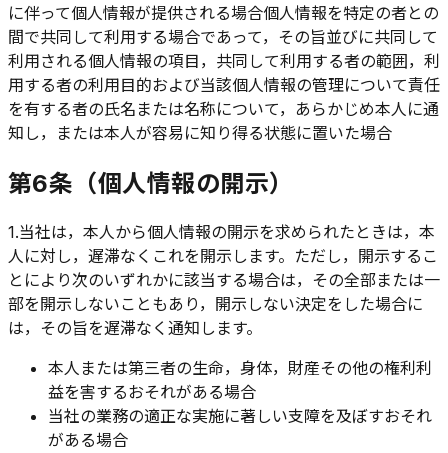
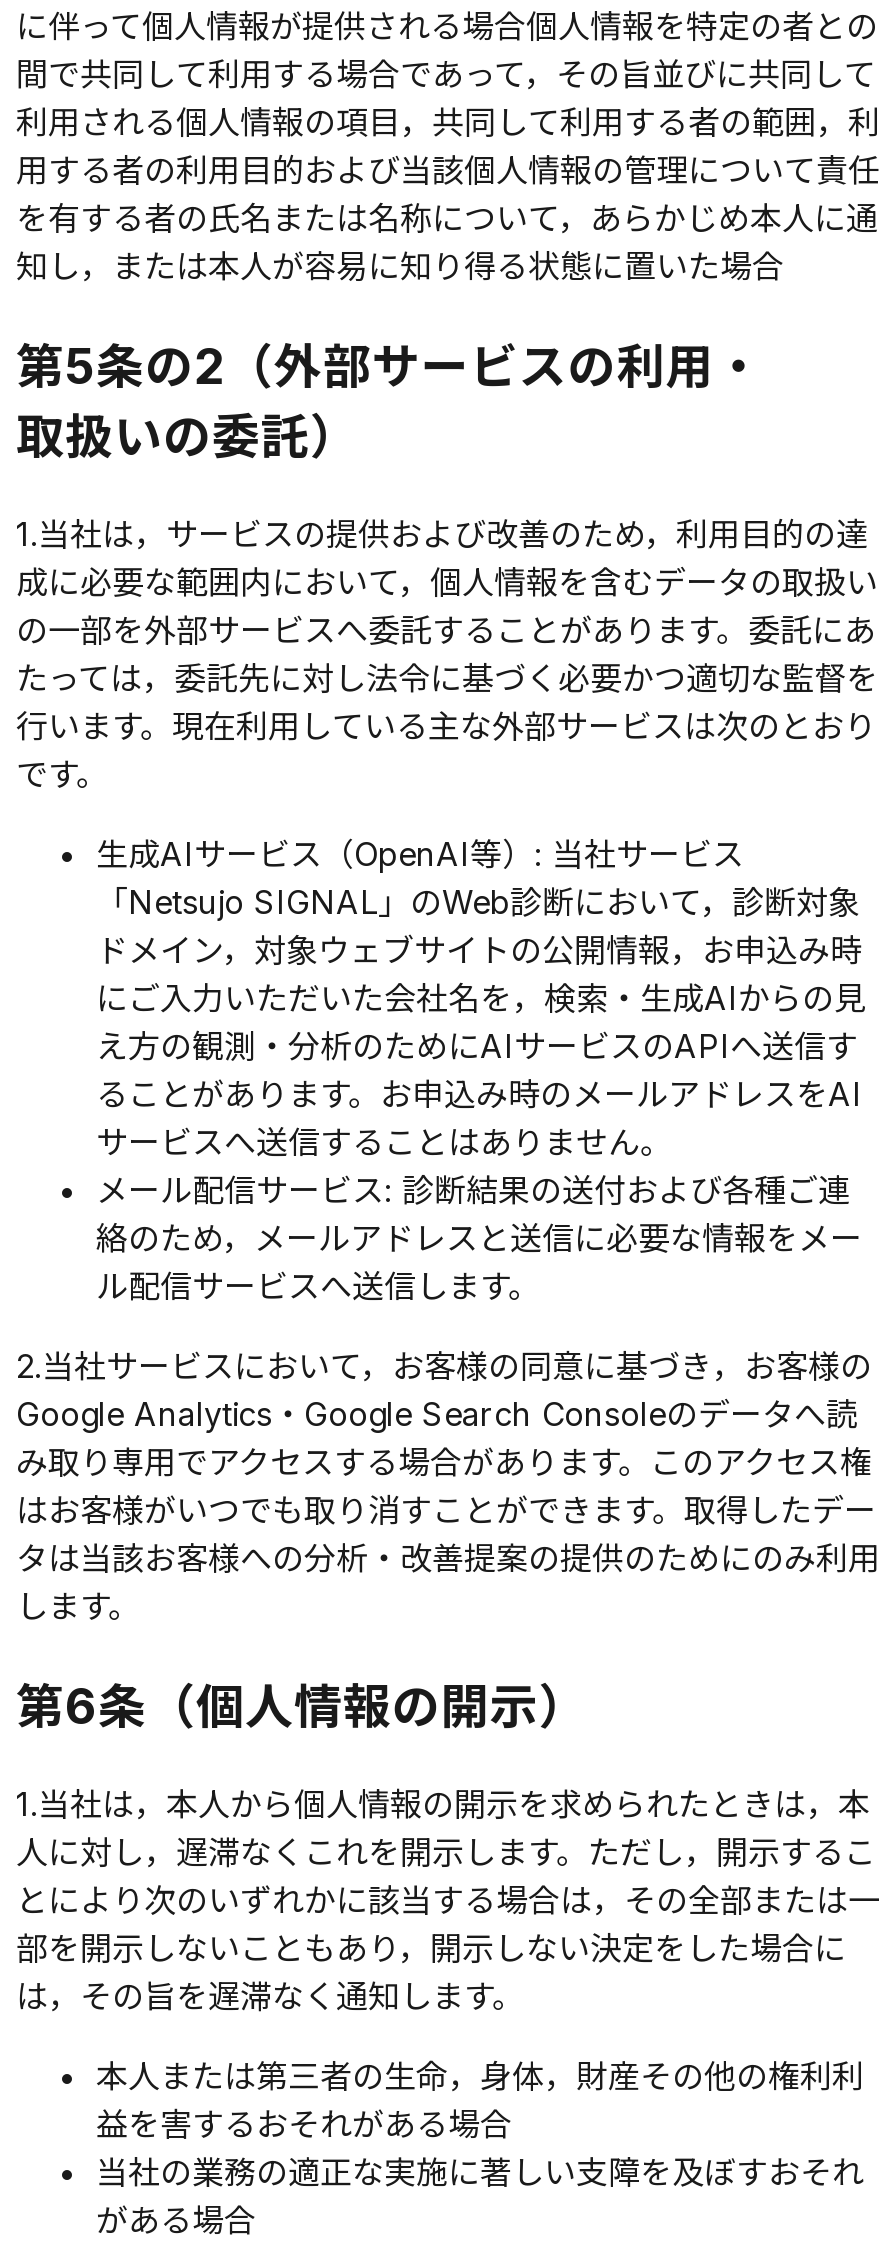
none -> [16,338,880,1626] 第5条の2（外部サービスの利用・ | 取扱いの委託） | 1.当社は，サービスの提供および改善のため，利用目的の達 | 成に必要な範囲内において，個人情報を含むデータの取扱い | の一部を外部サービスへ委託することがあります。委託にあ | たっては，委託先に対し法令に基づく必要かつ適切な監督を | 行います。現在利用している主な外部サービスは次のとおり | です。 | 生成AIサービス（OpenAI等）: 当社サービス | 「Netsujo SIGNAL」のWeb診断において，診断対象 | ドメイン，対象ウェブサイトの公開情報，お申込み時 | にご入力いただいた会社名を，検索・生成AIからの見 | え方の観測・分析のためにAIサービスのAPIへ送信す | ることがあります。お申込み時のメールアドレスをAI | サービスへ送信することはありません。 | メール配信サービス: 診断結果の送付および各種ご連 | 絡のため，メールアドレスと送信に必要な情報をメー | ル配信サービスへ送信します。 | 2.当社サービスにおいて，お客様の同意に基づき，お客様の | Google Analytics・Google Search Consoleのデータへ読 | み取り専用でアクセスする場合があります。このアクセス権 | はお客様がいつでも取り消すことができます。取得したデー | タは当該お客様への分析・改善提案の提供のためにのみ利用 | します。

